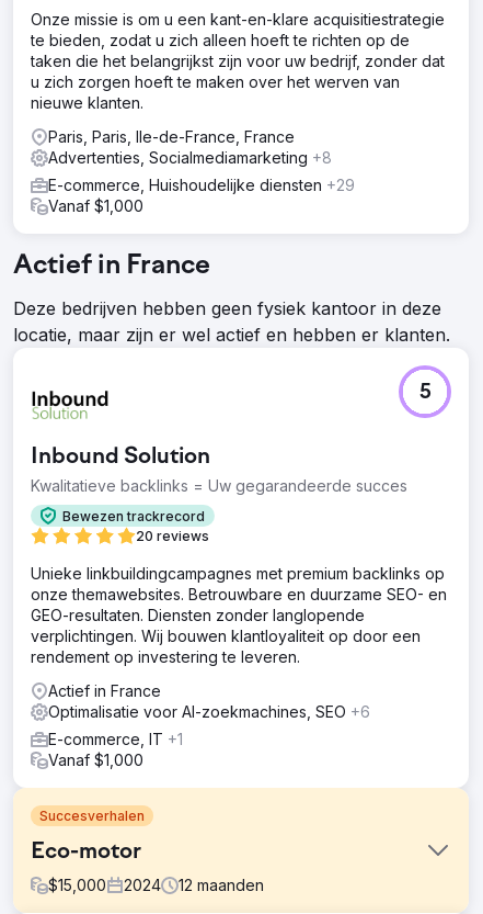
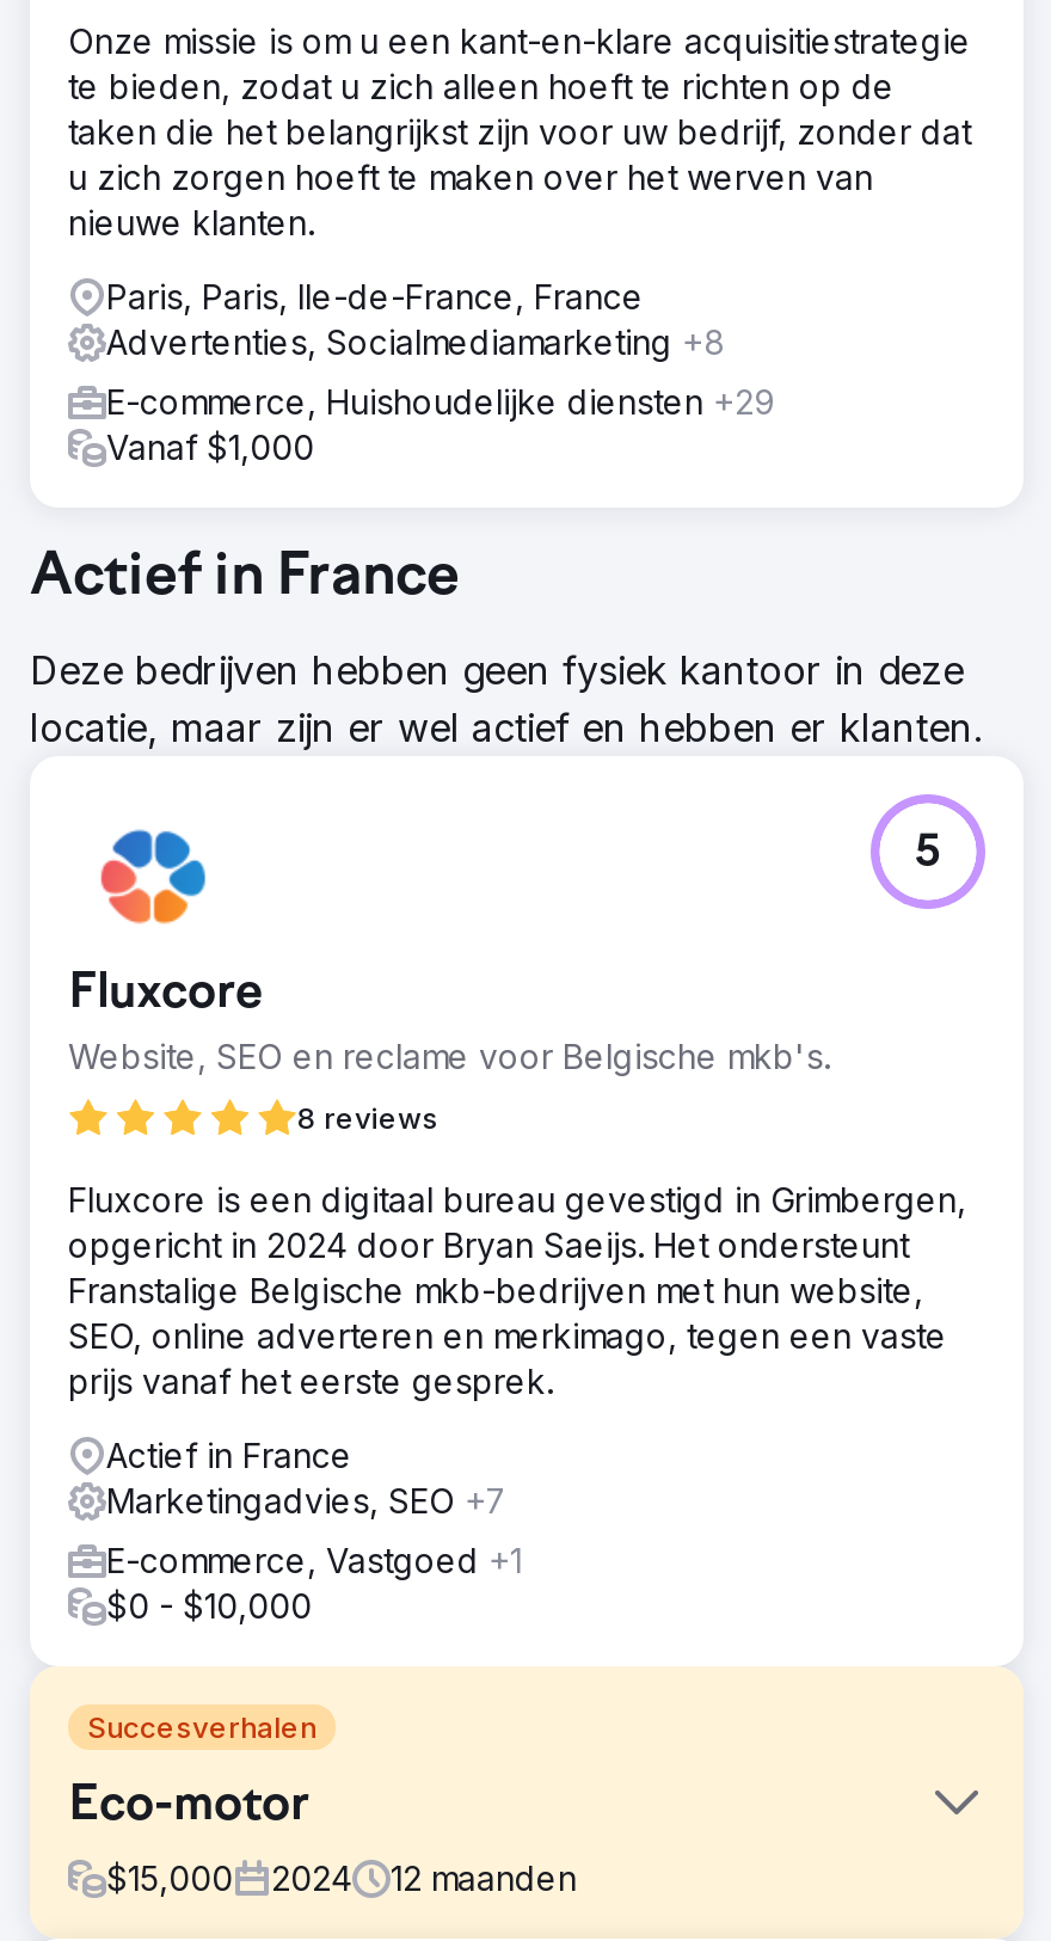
[31,382,407,495] [image] | Inbound Solution | Kwalitatieve backlinks = Uw gegarandeerde succes -> [68,828,830,1076] [image] | Fluxcore | Website, SEO en reclame voor Belgische mkb's.
[62,507,209,544] Bewezen trackrecord | 20 reviews -> [297,1100,438,1136] 8 reviews
[31,564,447,666] Unieke linkbuildingcampagnes met premium backlinks op | onze themawebsites. Betrouwbare en duurzame SEO- en | GEO-resultaten. Diensten zonder langlopende | verplichtingen. Wij bouwen klantloyaliteit op door een | rendement op investering te leveren. -> [68,1179,966,1401] Fluxcore is een digitaal bureau gevestigd in Grimbergen, | opgericht in 2024 door Bryan Saeijs. Het ondersteunt | Franstalige Belgische mkb-bedrijven met hun website, | SEO, online adverteren en merkimago, tegen een vaste | prijs vanaf het eerste gesprek.
[48,702,370,721] Optimalisatie voor AI-zoekmachines, SEO +6 -> [106,1480,508,1521] Marketingadvies, SEO +7
[48,730,183,769] E-commerce, IT +1 | Vanaf $1,000 -> [106,1540,522,1626] E-commerce, Vastgoed +1 | $0 - $10,000

